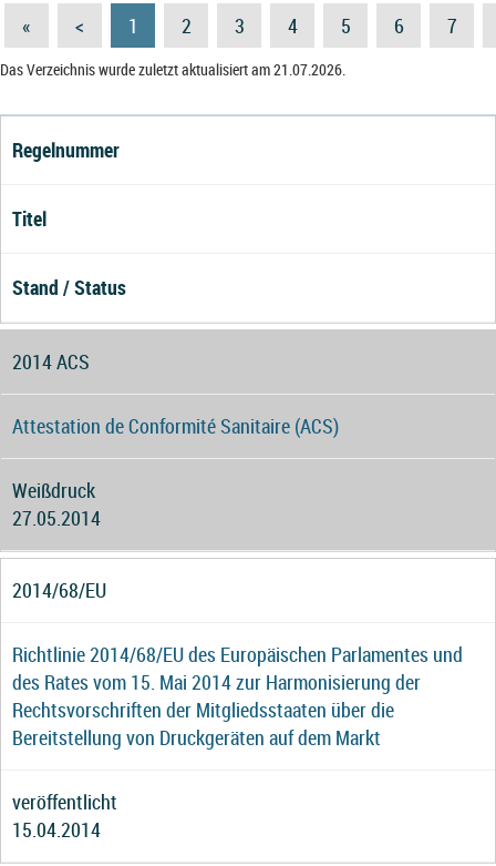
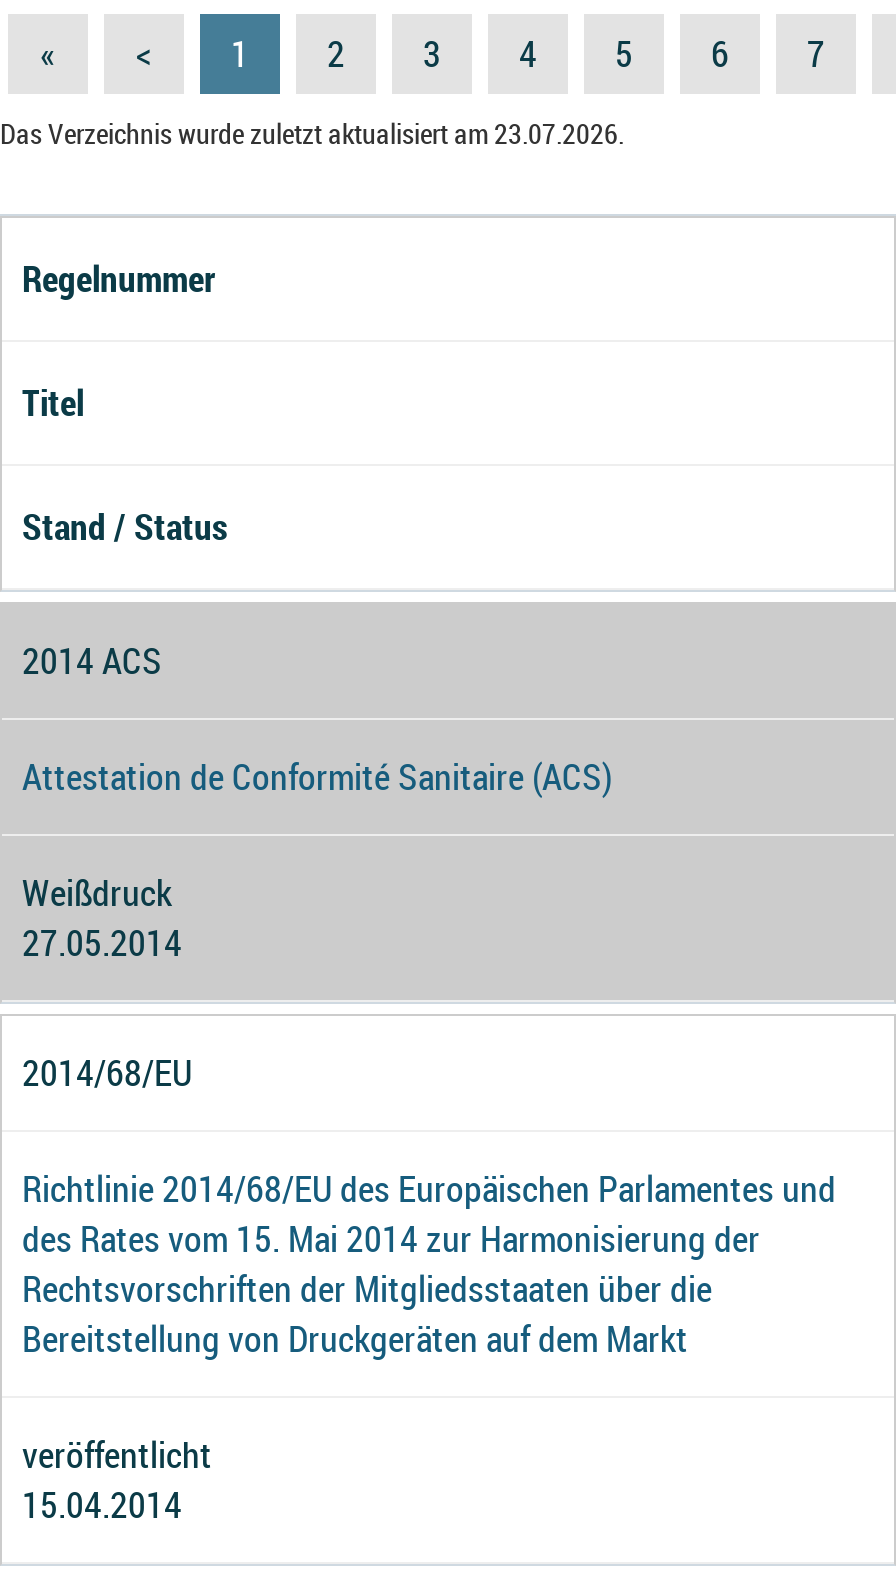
[0,59,345,80] Das Verzeichnis wurde zuletzt aktualisiert am 21.07.2026. -> [0,114,624,152] Das Verzeichnis wurde zuletzt aktualisiert am 23.07.2026.

